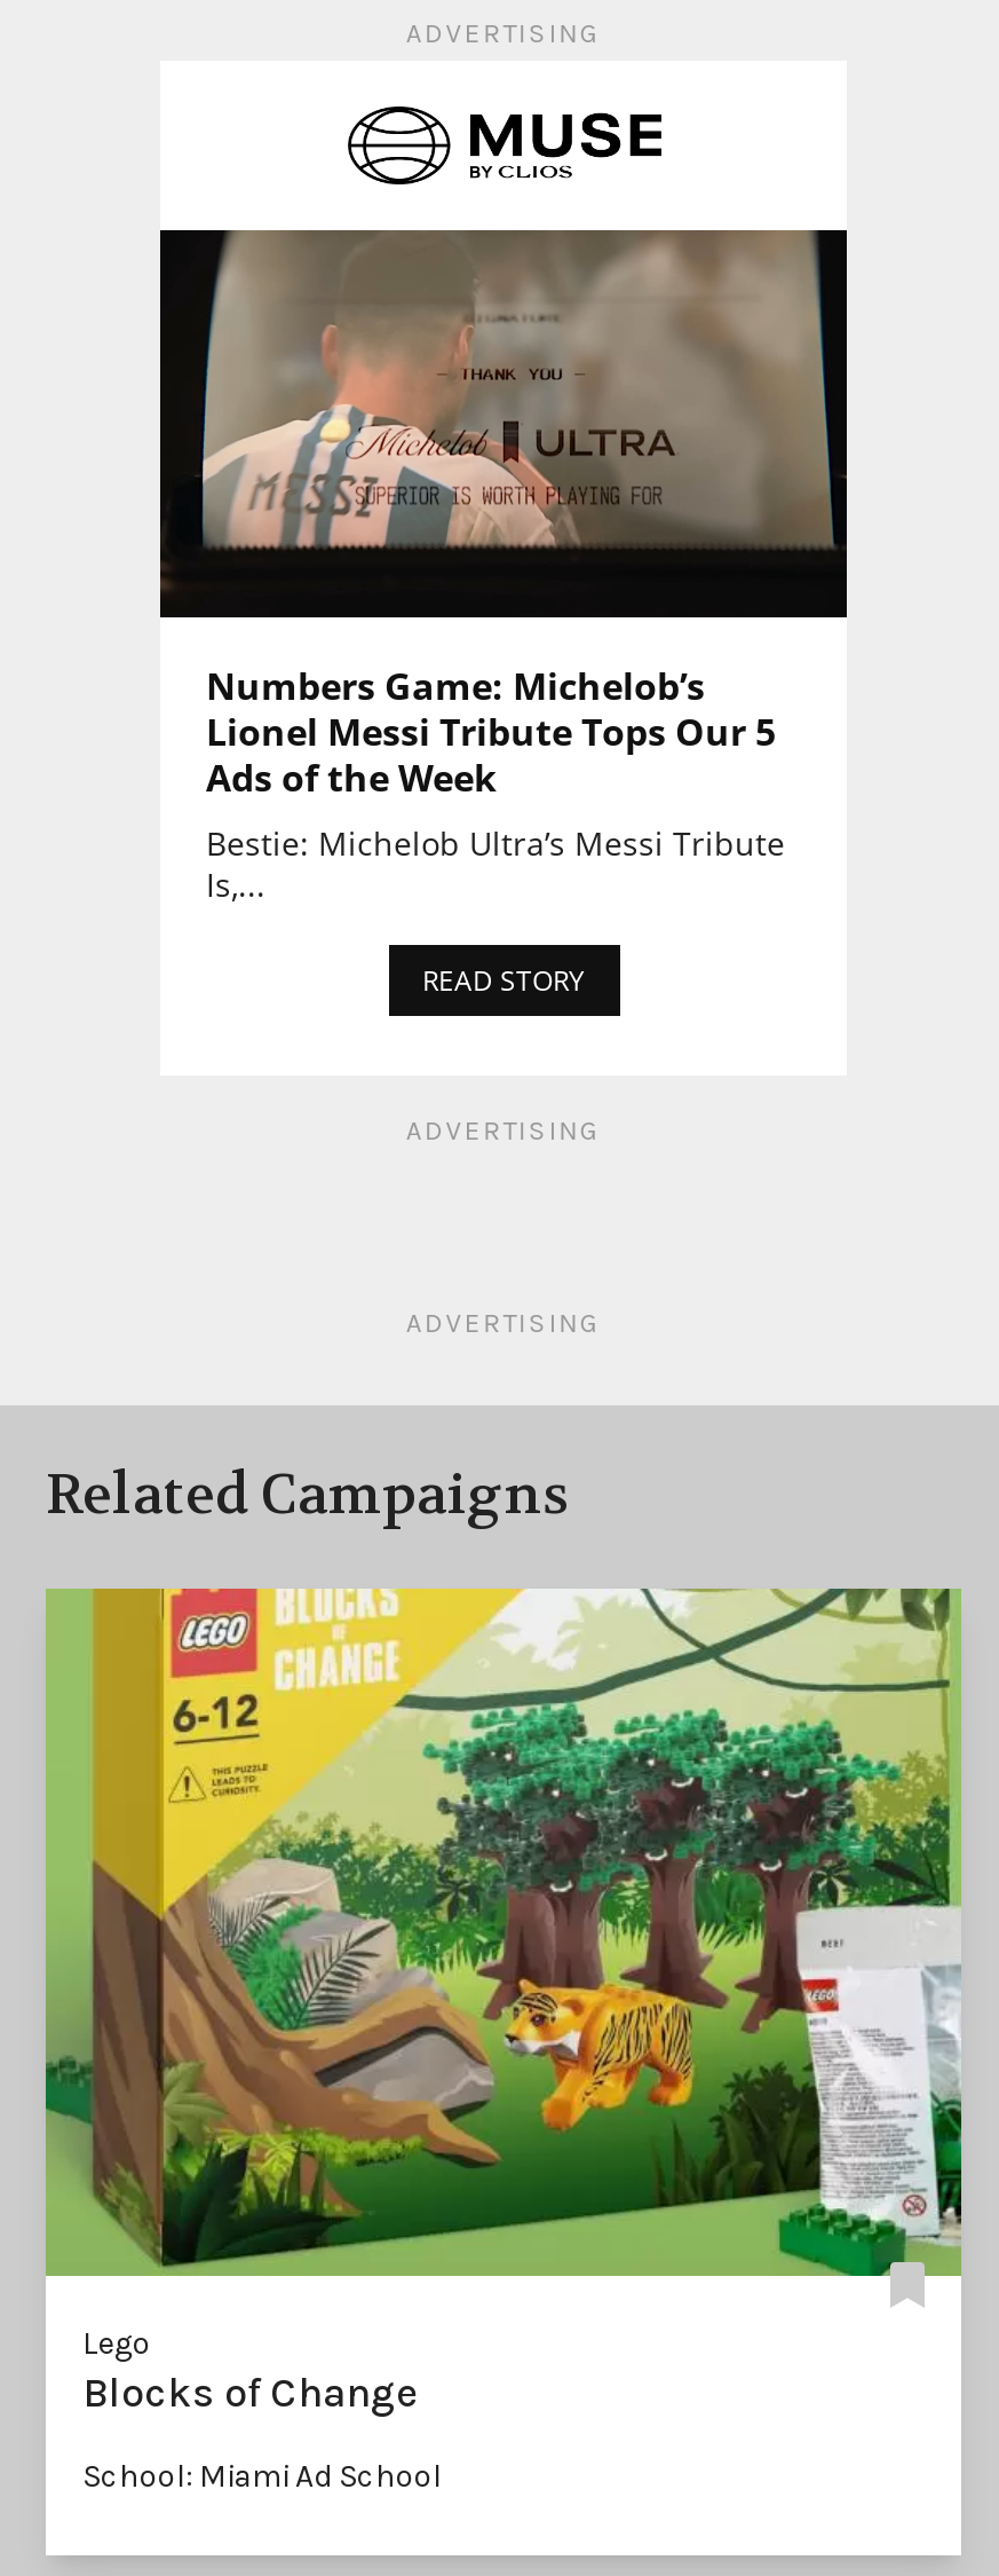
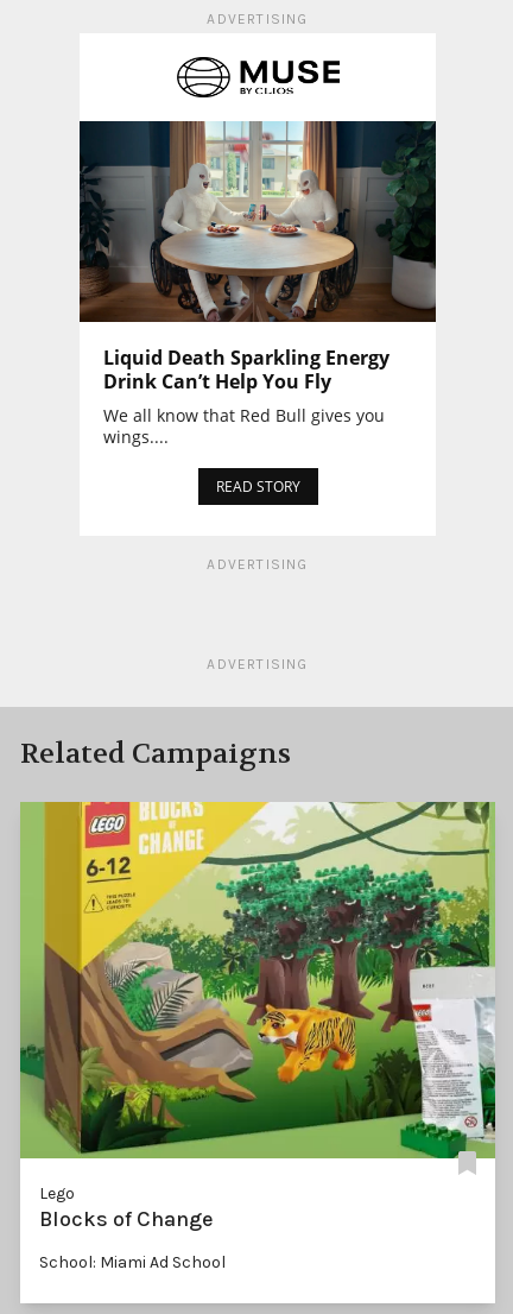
[162,228,847,905] [image] | Numbers Game: Michelob’s | Lionel Messi Tribute Tops Our 5 | Ads of the Week | Bestie: Michelob Ultra’s Messi Tribute | Is,... -> [80,120,436,447] [image] | Liquid Death Sparkling Energy | Drink Can’t Help You Fly | We all know that Red Bull gives you | wings....

